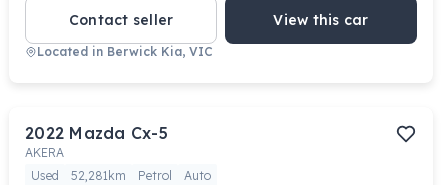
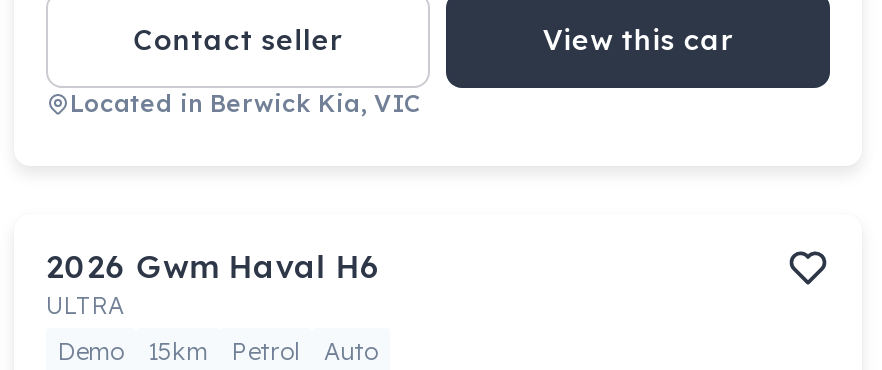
[25,123,168,160] 2022 Mazda Cx-5 | AKERA -> [46,246,381,320] 2026 Gwm Haval H6 | ULTRA
[31,168,126,183] Used | 52,281km -> [58,336,208,366] Demo | 15km

